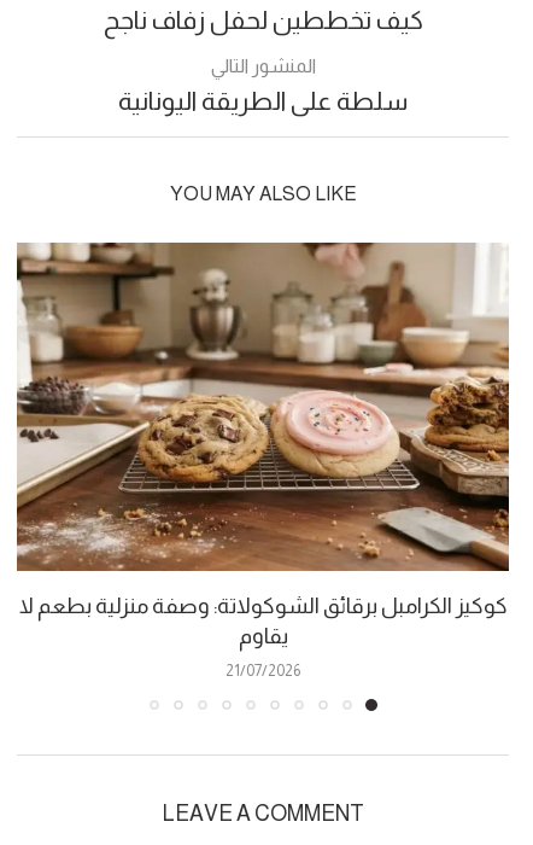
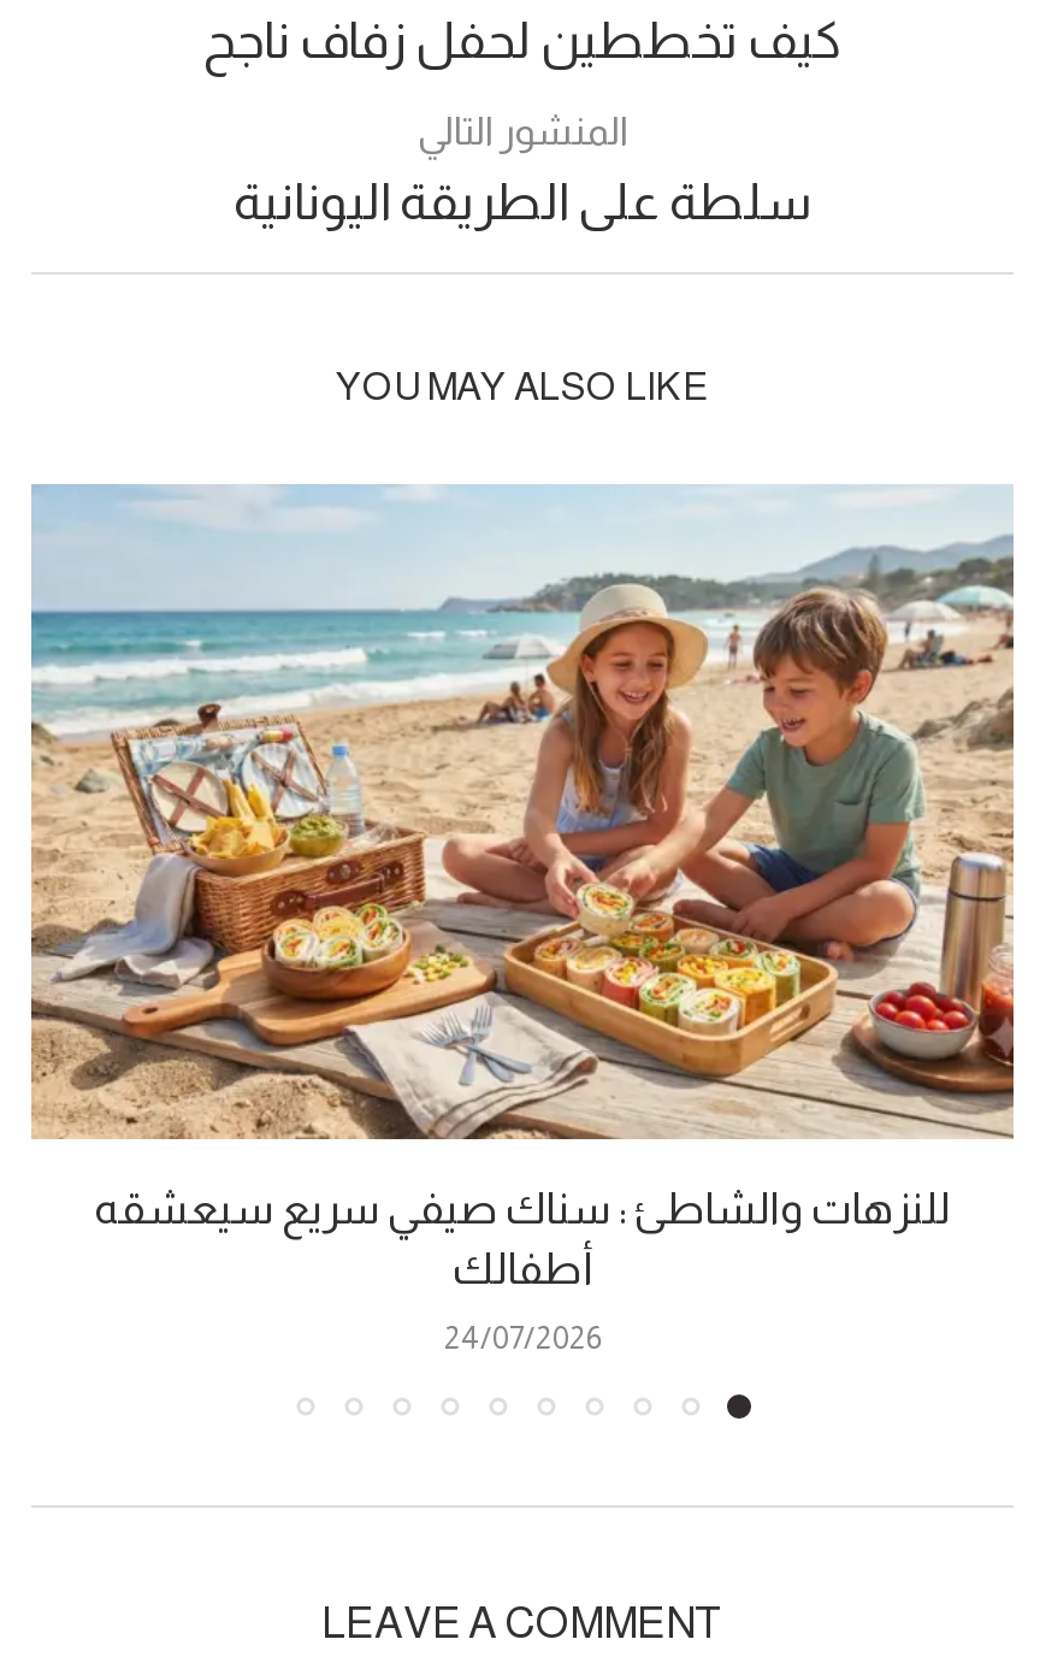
[16,241,510,648] [image] | كوكيز الكرامبل برقائق الشوكولاتة: وصفة منزلية بطعم لا | يقاوم -> [29,484,1016,1292] [image] | للنزهات والشاطئ : سناك صيفي سريع سيعشقه | أطفالك
[225,661,300,679] 21/07/2026 -> [444,1319,601,1355] 24/07/2026

